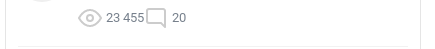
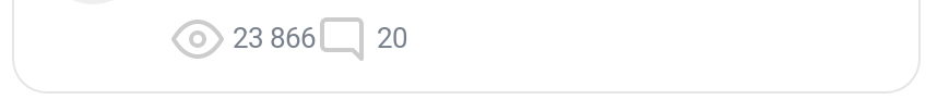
[106,10,186,25] 23 455 20 -> [233,22,407,55] 23 866 20

